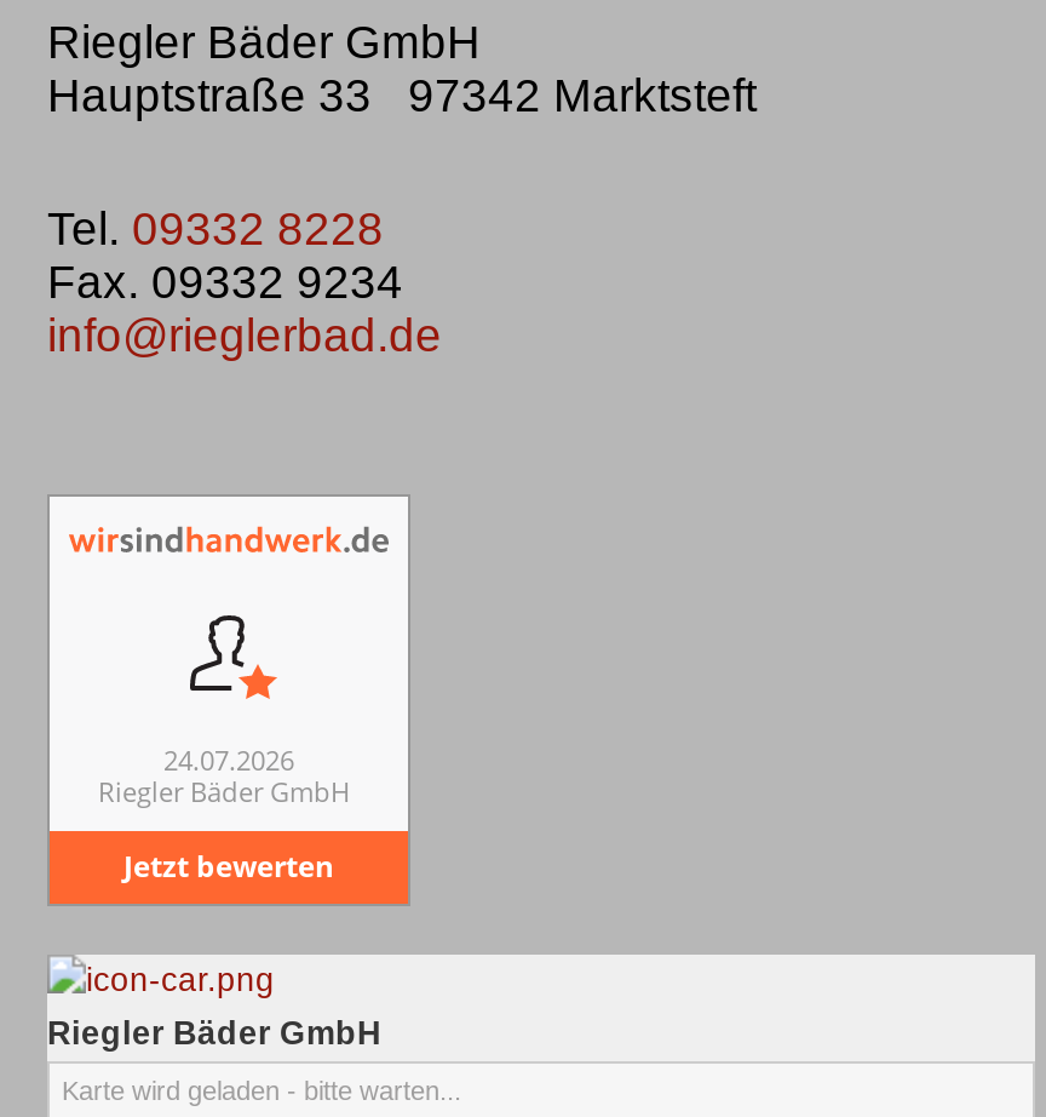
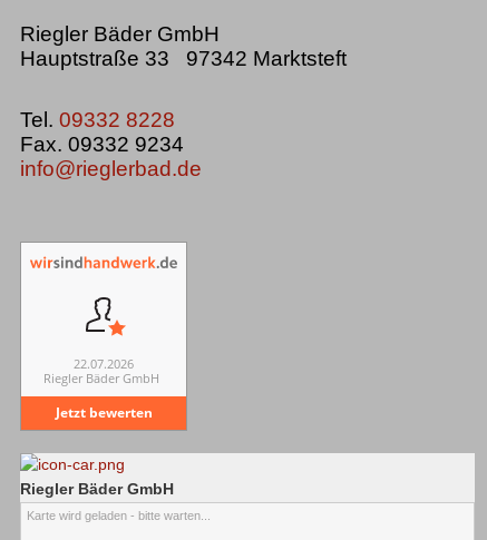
[163,740,294,777] 24.07.2026 -> [74,355,134,371] 22.07.2026

